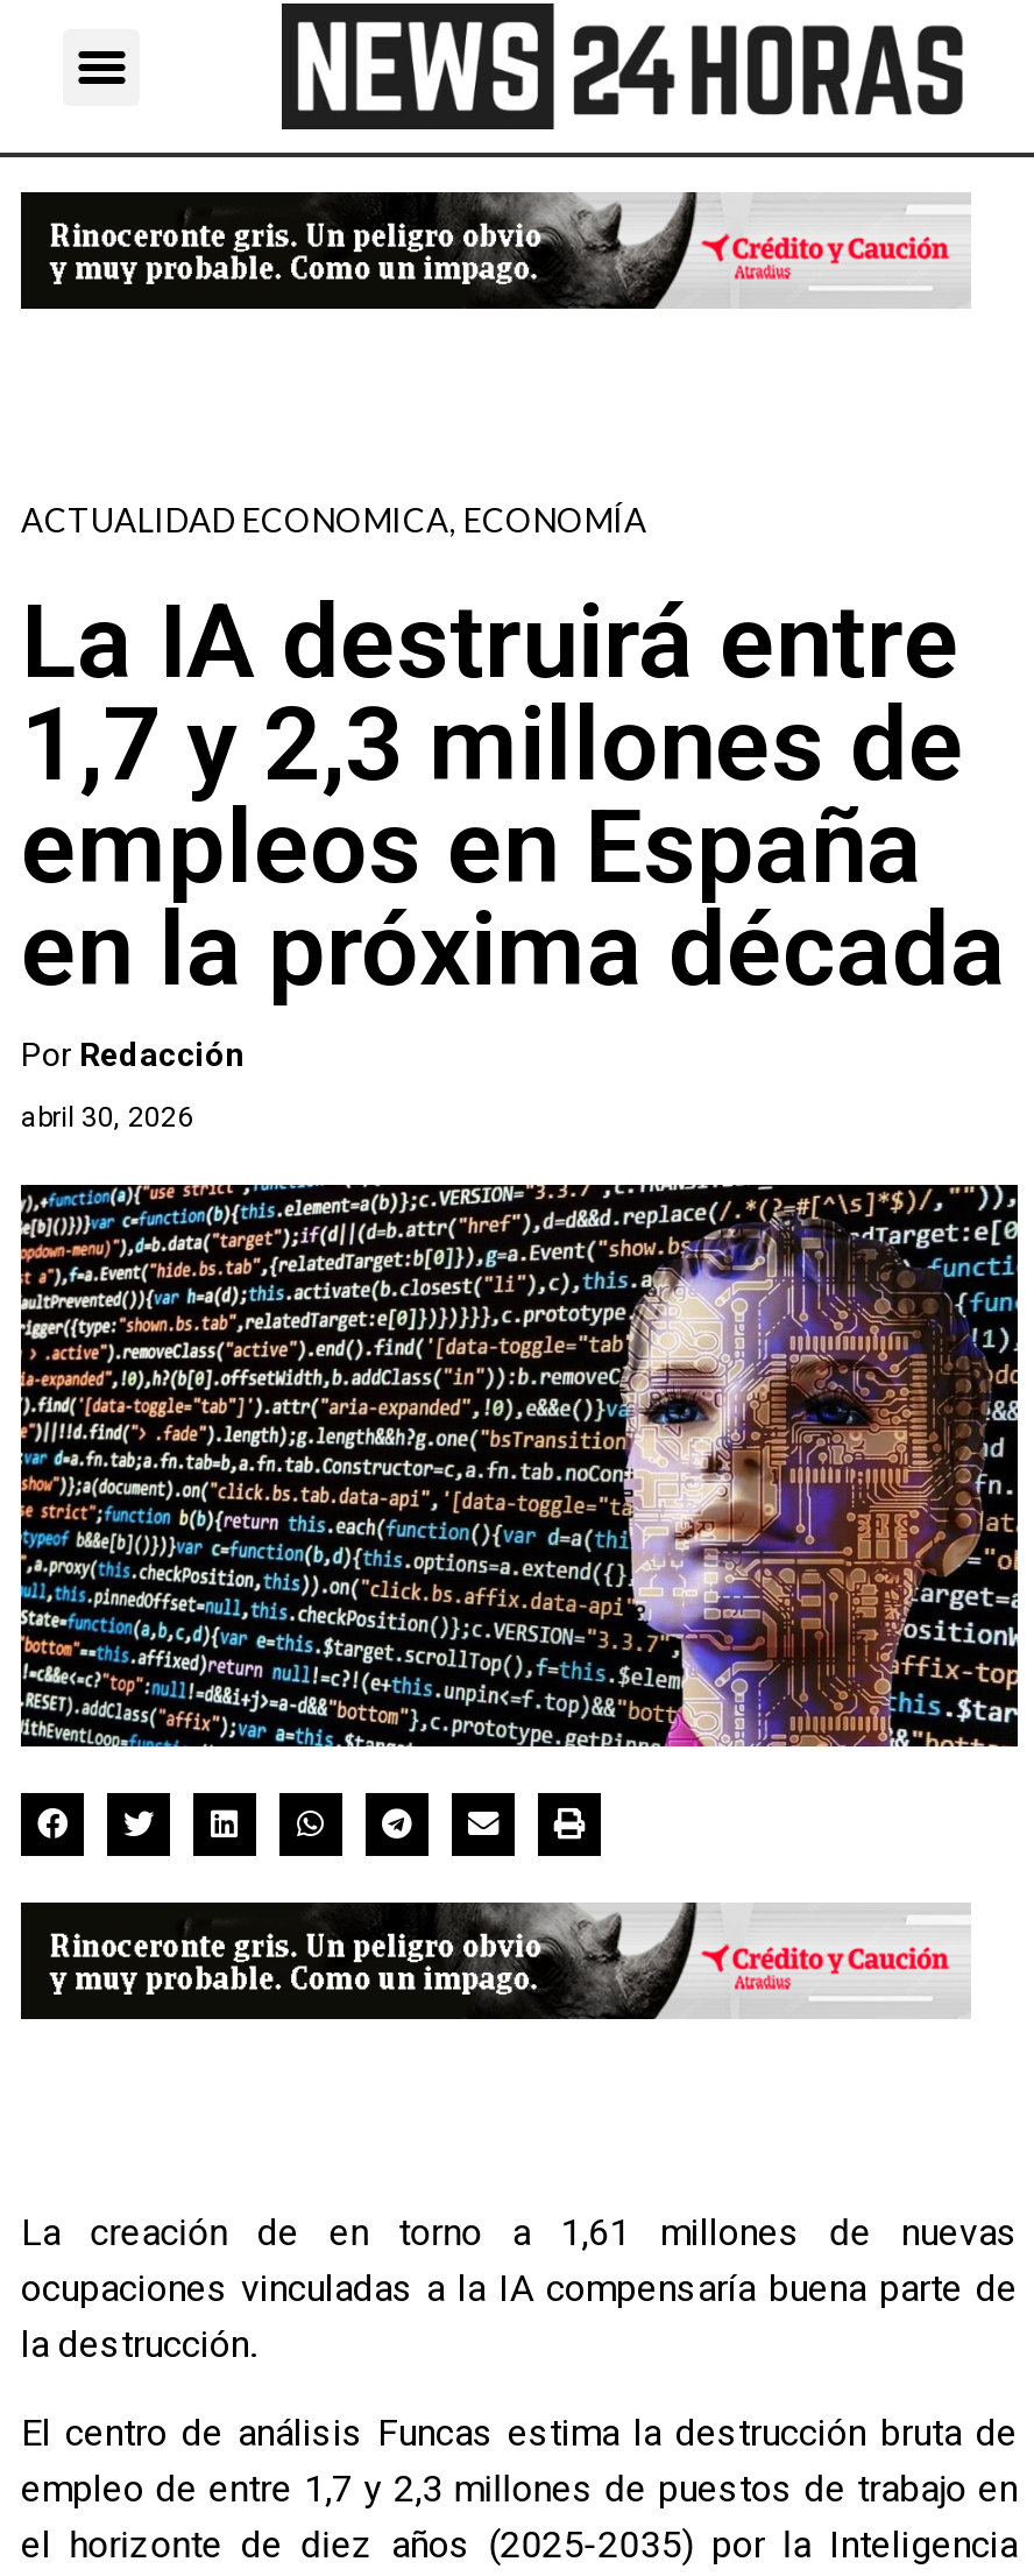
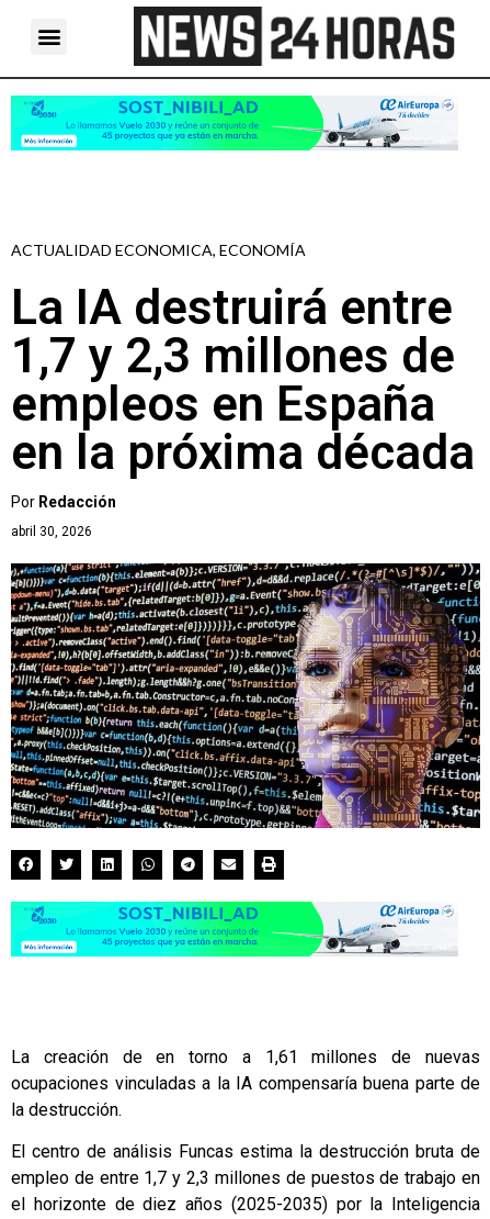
[19,190,969,311] [image] -> [10,94,456,152] [image]
[19,1900,969,2021] [image] -> [10,901,456,958] [image]

